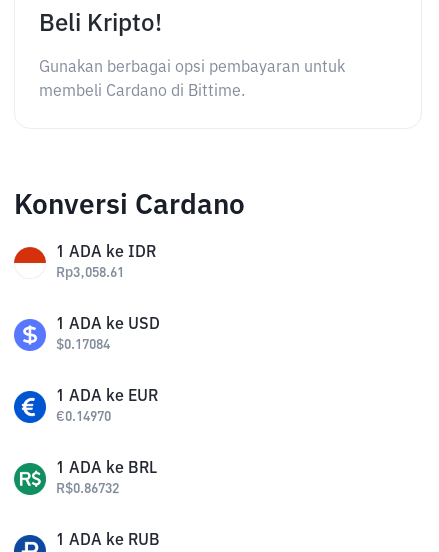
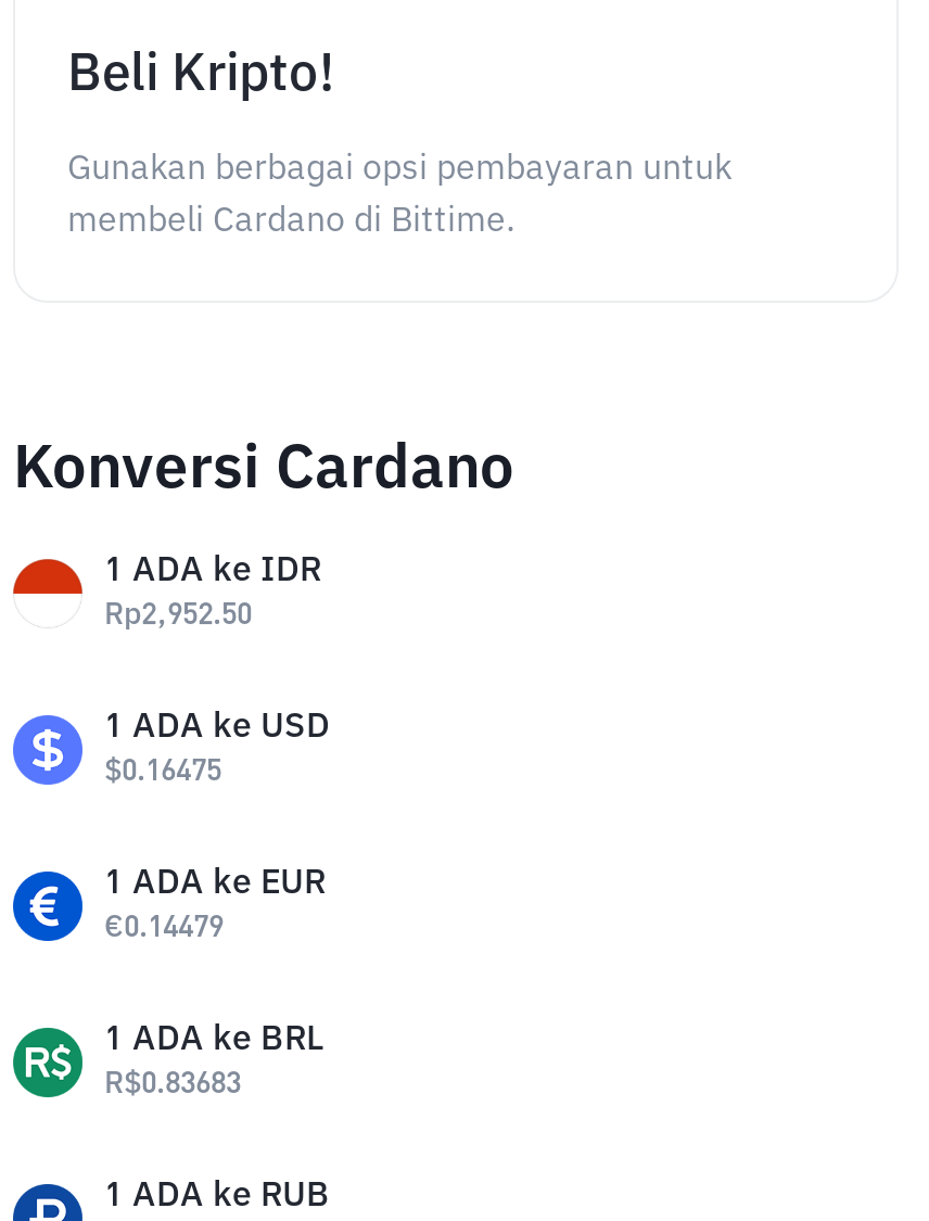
[56,266,124,280] Rp3,058.61 -> [104,600,252,631] Rp2,952.50
[56,338,110,352] $0.17084 -> [104,756,221,787] $0.16475
[56,410,111,424] €0.14970 -> [104,913,224,943] €0.14479
[56,482,119,496] R$0.86732 -> [104,1069,241,1099] R$0.83683

